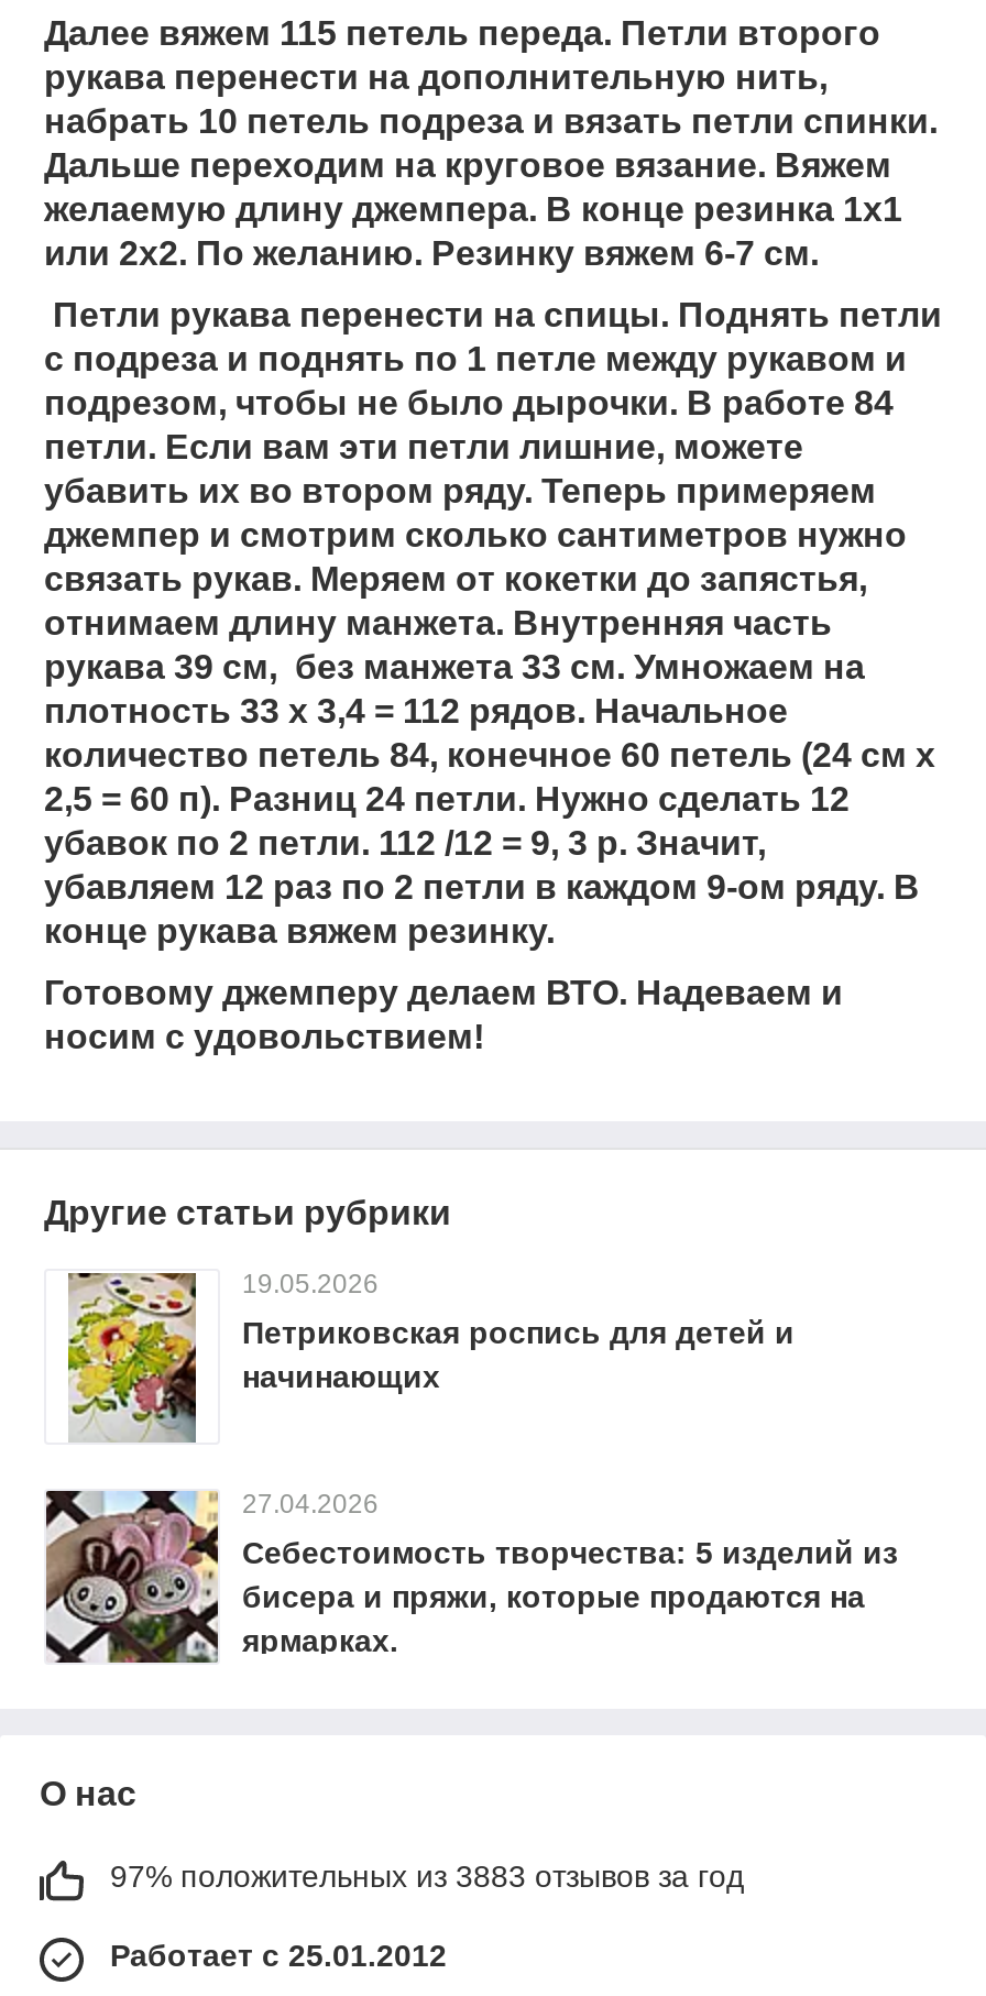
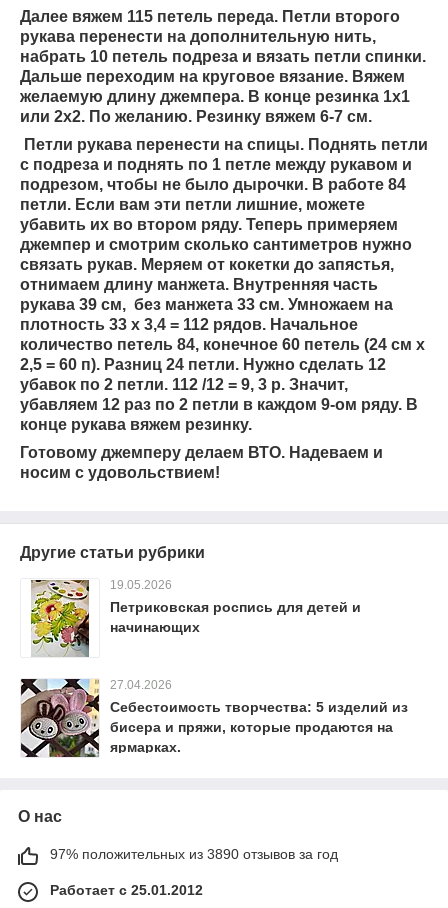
[110,1859,744,1894] 97% положительных из 3883 отзывов за год -> [50,846,338,862] 97% положительных из 3890 отзывов за год

